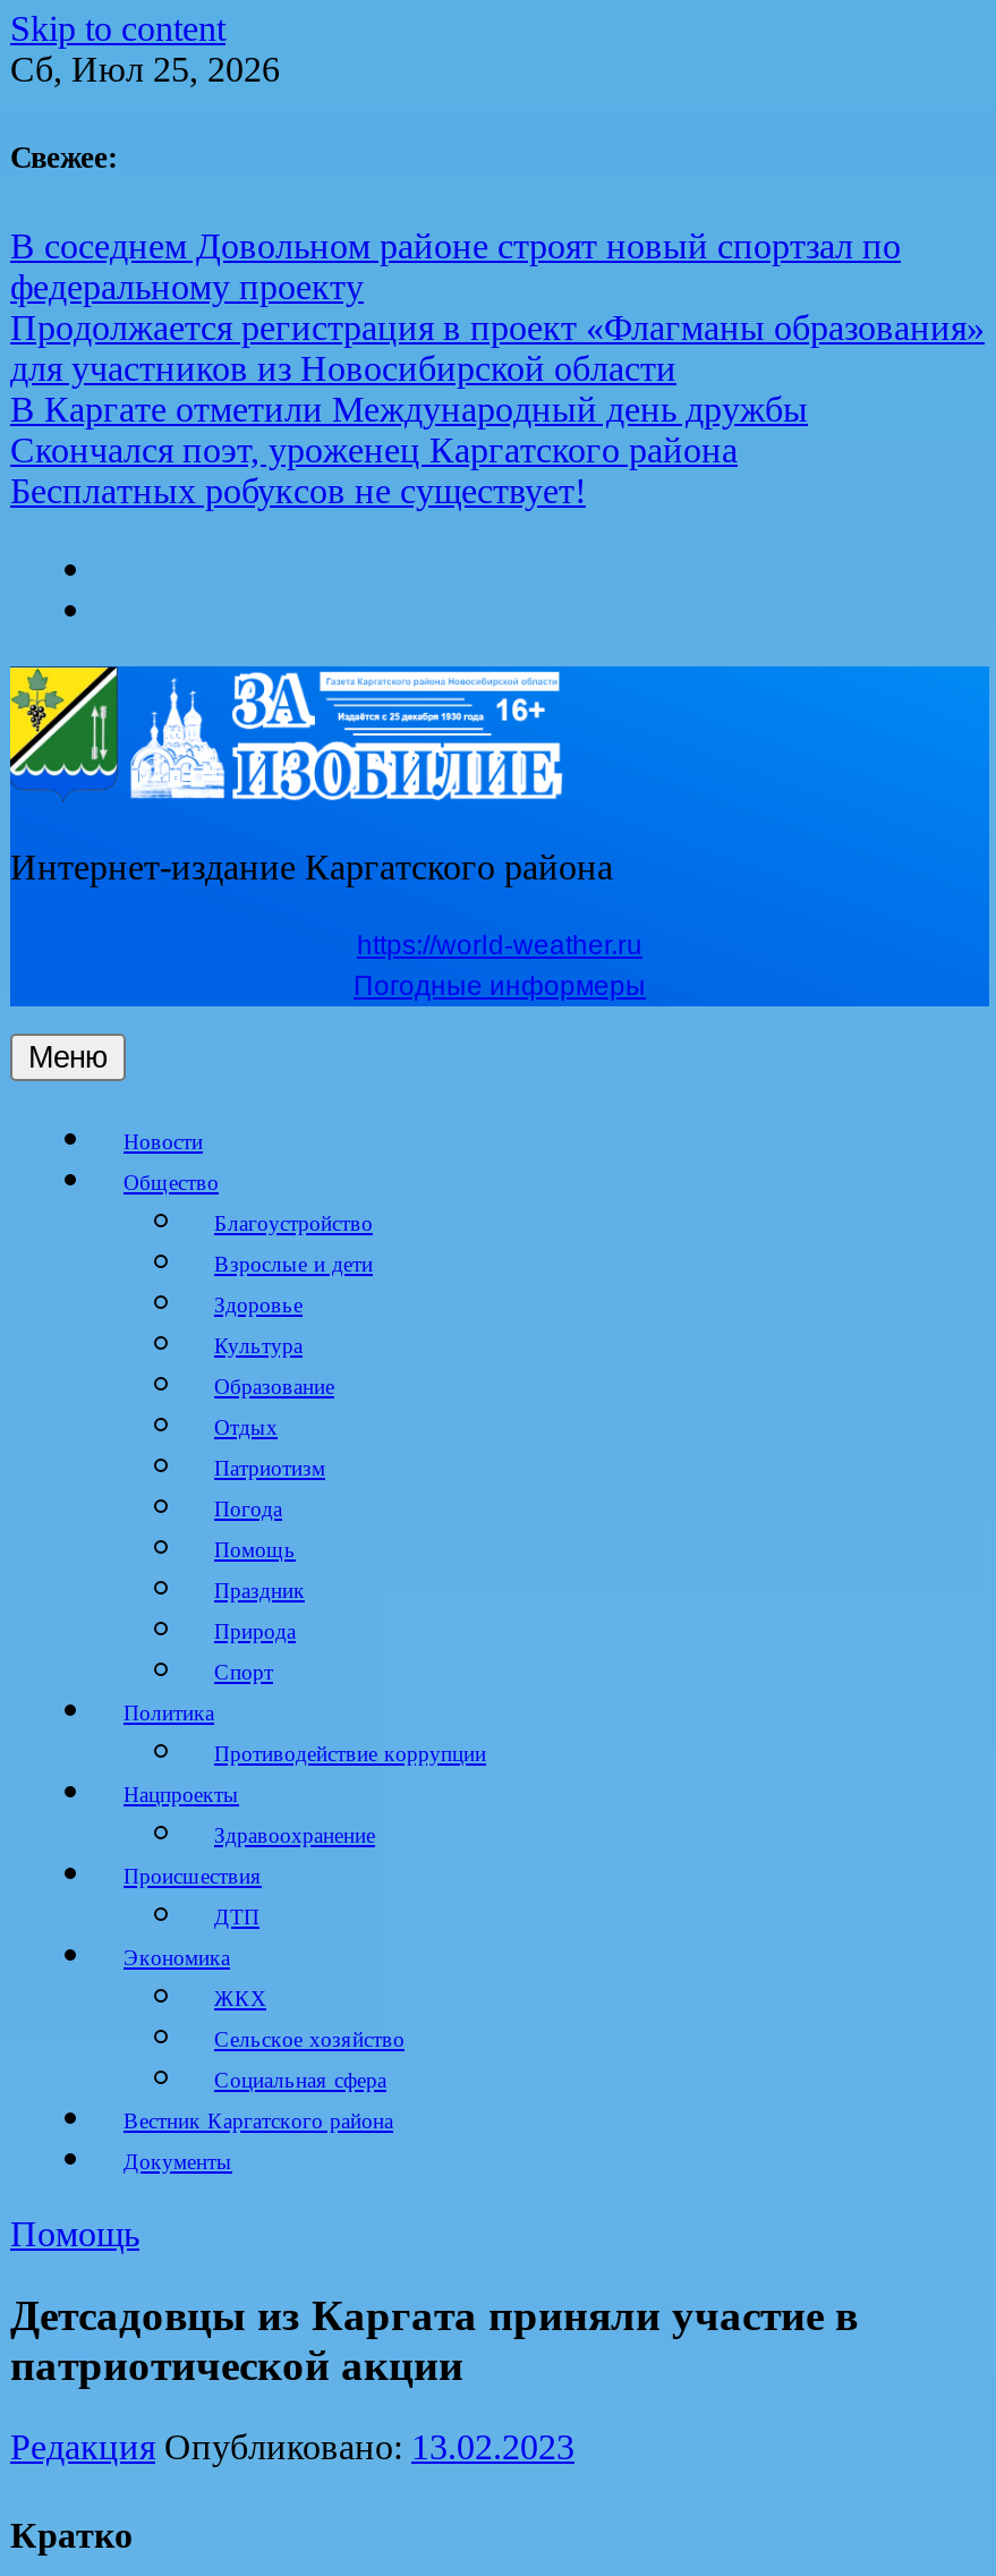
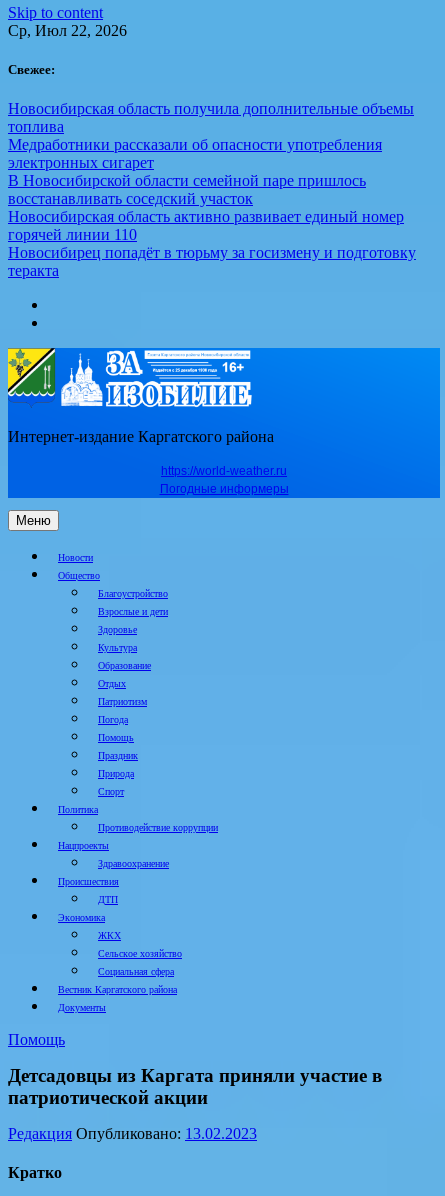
[10,50,280,88] Сб, Июл 25, 2026 -> [8,22,127,39] Ср, Июл 22, 2026
[10,227,985,511] В соседнем Довольном районе строят новый спортзал по | федеральному проекту | Продолжается регистрация в проект «Флагманы образования» | для участников из Новосибирской области | В Каргате отметили Международный день дружбы | Скончался поэт, уроженец Каргатского района | Бесплатных робуксов не существует! -> [8,100,416,279] Новосибирская область получила дополнительные объемы | топлива | Медработники рассказали об опасности употребления | электронных сигарет | В Новосибирской области семейной паре пришлось | восстанавливать соседский участок | Новосибирская область активно развивает единый номер | горячей линии 110 | Новосибирец попадёт в тюрьму за госизмену и подготовку | теракта

